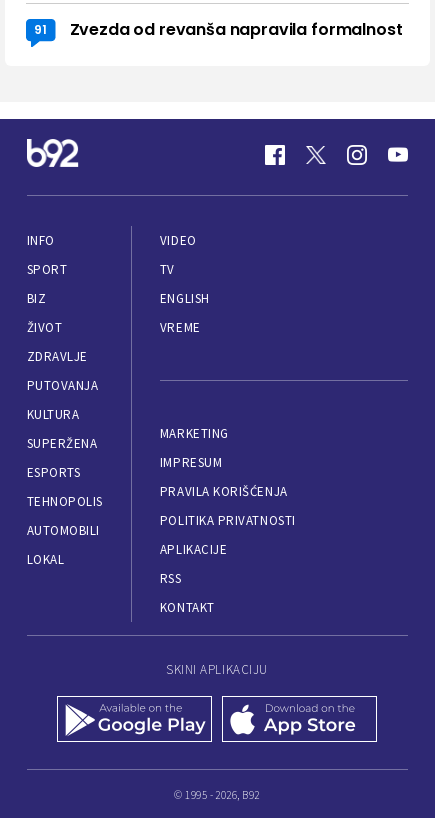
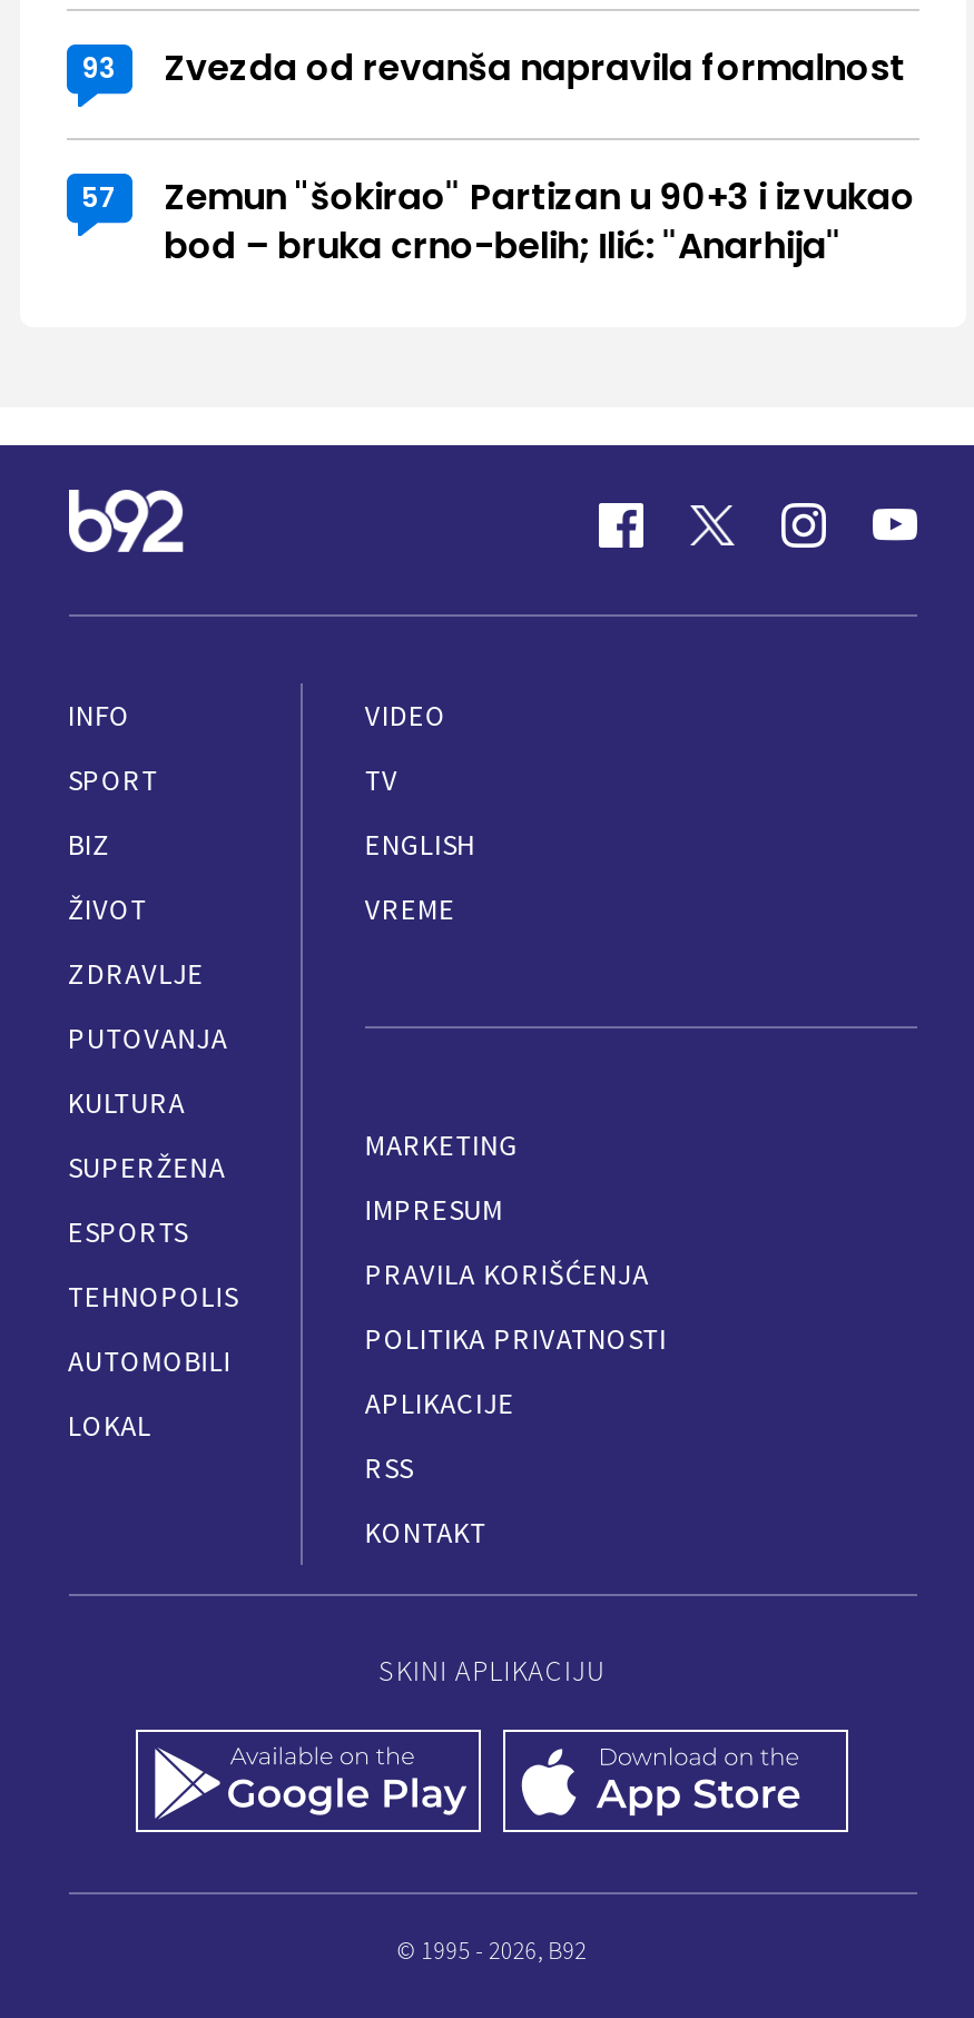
[34,18,402,41] 91 Zvezda od revanša napravila formalnost -> [81,42,905,93] 93 Zvezda od revanša napravila formalnost
none -> [81,171,915,271] 57 | Zemun "šokirao" Partizan u 90+3 i izvukao | bod – bruka crno-belih; Ilić: "Anarhija"

